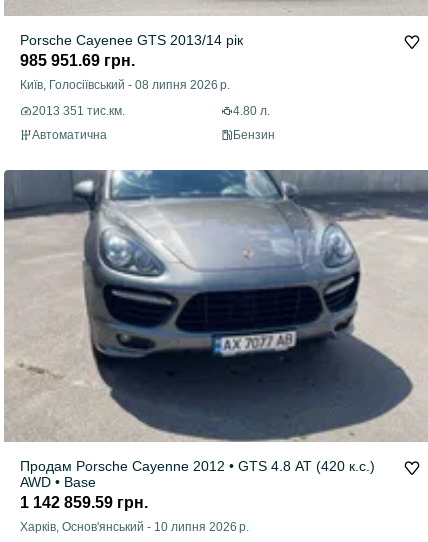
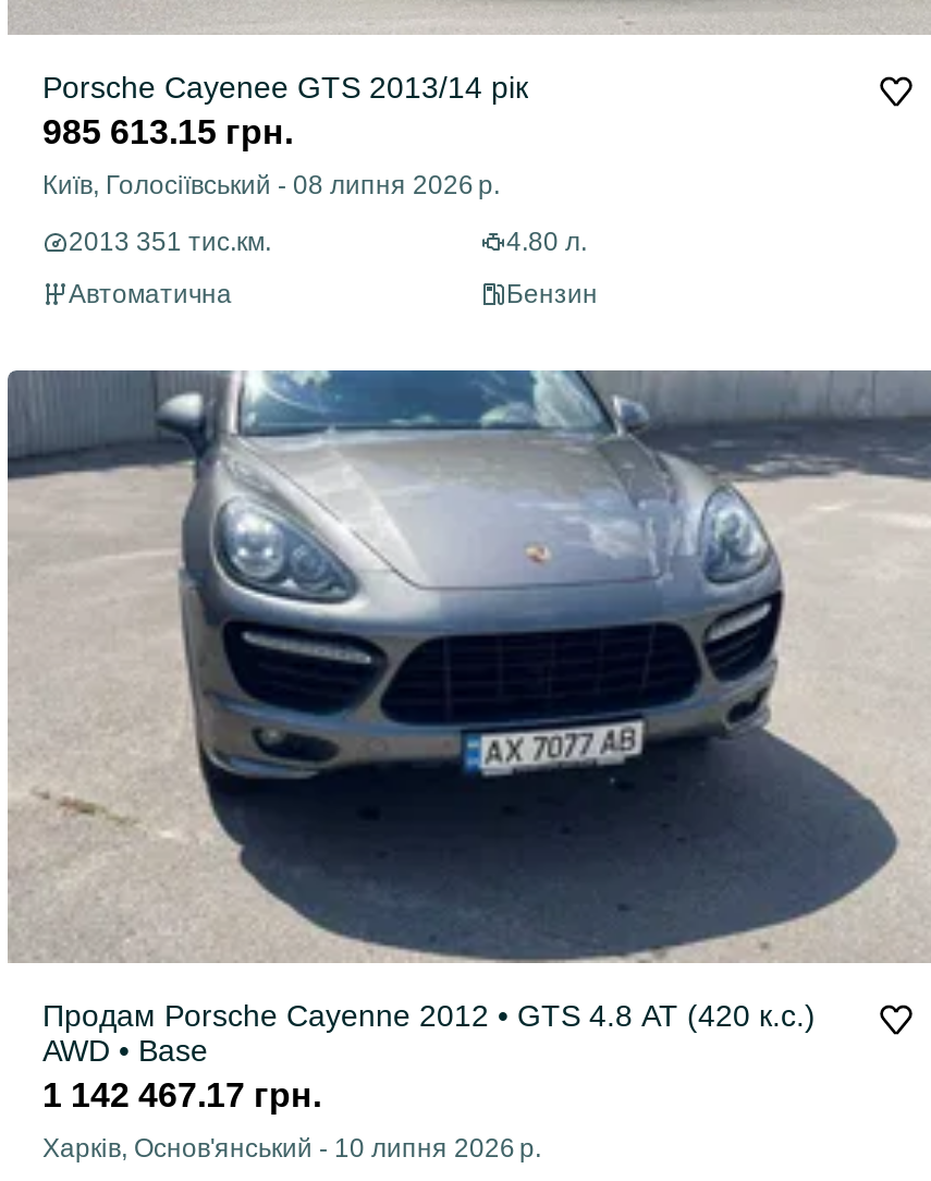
[20,52,135,69] 985 951.69 грн. -> [42,114,293,151] 985 613.15 грн.
[20,494,148,511] 1 142 859.59 грн. -> [42,1077,321,1114] 1 142 467.17 грн.

